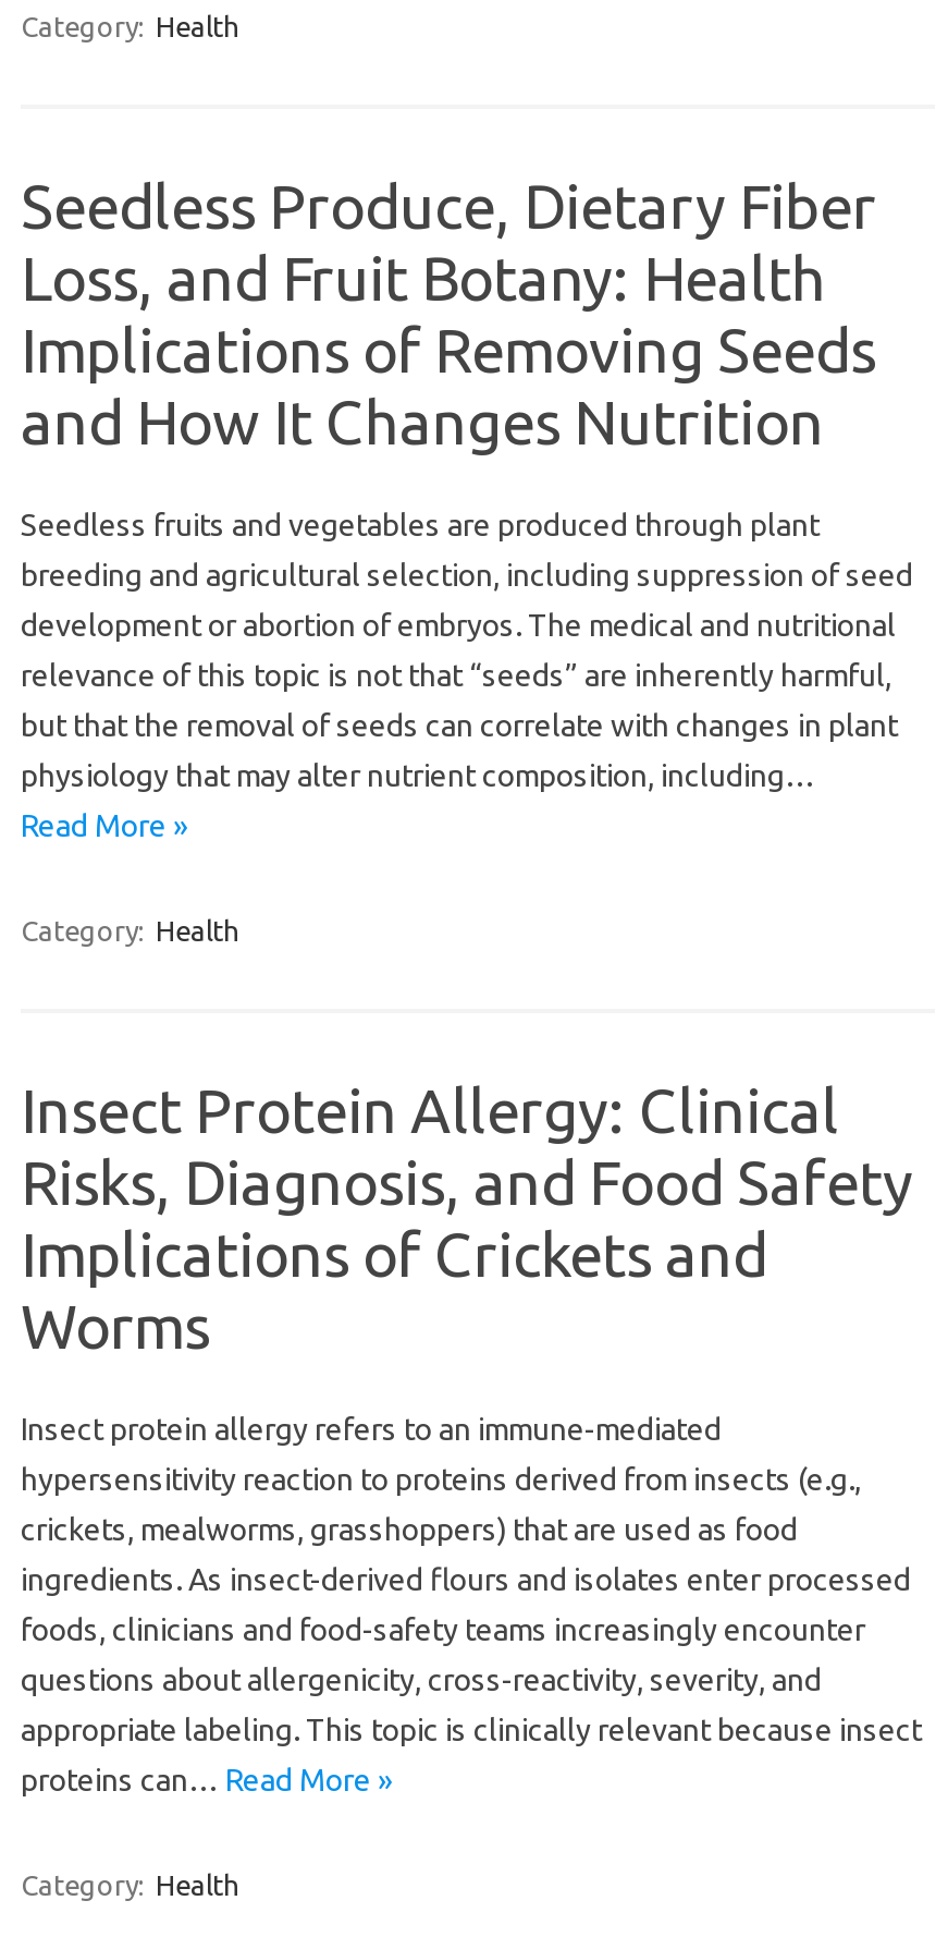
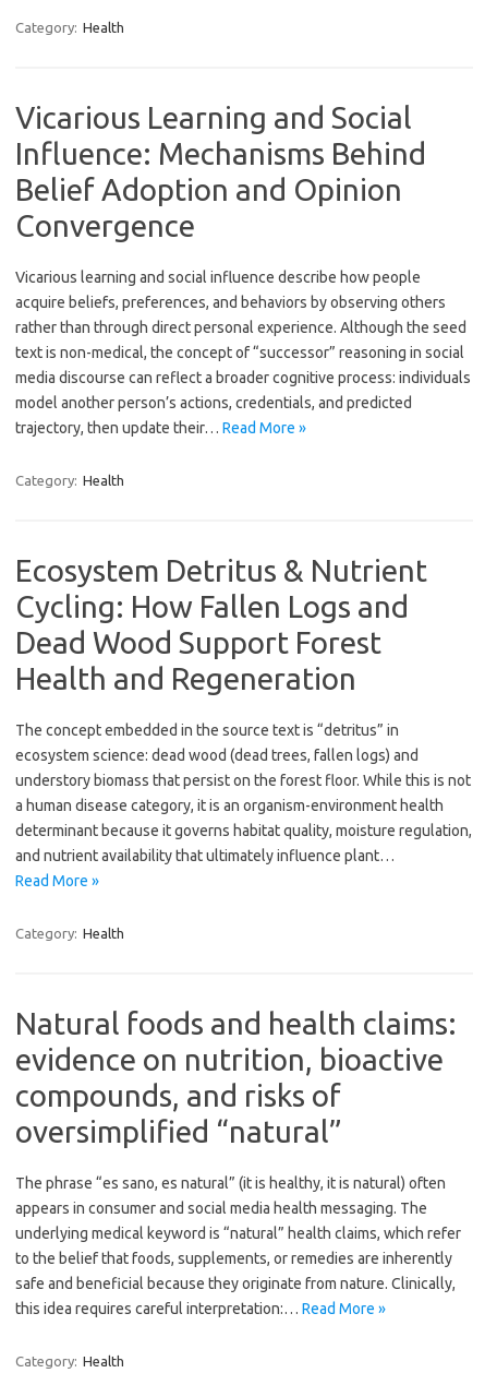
[21,172,913,793] Seedless Produce, Dietary Fiber | Loss, and Fruit Botany: Health | Implications of Removing Seeds | and How It Changes Nutrition | Seedless fruits and vegetables are produced through plant | breeding and agricultural selection, including suppression of seed | development or abortion of embryos. The medical and nutritional | relevance of this topic is not that “seeds” are inherently harmful, | but that the removal of seeds can correlate with changes in plant | physiology that may alter nutrient composition, including… -> [15,100,472,864] Vicarious Learning and Social | Influence: Mechanisms Behind | Belief Adoption and Opinion | Convergence | Vicarious learning and social influence describe how people | acquire beliefs, preferences, and behaviors by observing others | rather than through direct personal experience. Although the seed | text is non-medical, the concept of “successor” reasoning in social | media discourse can reflect a broader cognitive process: individuals | model another person’s actions, credentials, and predicted | trajectory, then update their… Read More » | Category: Health | Ecosystem Detritus & Nutrient | Cycling: How Fallen Logs and | Dead Wood Support Forest | Health and Regeneration | The concept embedded in the source text is “detritus” in | ecosystem science: dead wood (dead trees, fallen logs) and | understory biomass that persist on the forest floor. While this is not | a human disease category, it is an organism-environment health | determinant because it governs habitat quality, moisture regulation, | and nutrient availability that ultimately influence plant…
moved [21,808,238,946] -> [15,872,124,941]: Read More » | Category: Health
[21,1076,913,1360] Insect Protein Allergy: Clinical | Risks, Diagnosis, and Food Safety | Implications of Crickets and | Worms -> [15,1006,457,1148] Natural foods and health claims: | evidence on nutrition, bioactive | compounds, and risks of | oversimplified “natural”
[21,1412,922,1798] Insect protein allergy refers to an immune-mediated | hypersensitivity reaction to proteins derived from insects (e.g., | crickets, mealworms, grasshoppers) that are used as food | ingredients. As insect-derived flours and isolates enter processed | foods, clinicians and food-safety teams increasingly encounter | questions about allergenicity, cross-reactivity, severity, and | appropriate labeling. This topic is clinically relevant because insect | proteins can… Read More » -> [15,1174,461,1317] The phrase “es sano, es natural” (it is healthy, it is natural) often | appears in consumer and social media health messaging. The | underlying medical keyword is “natural” health claims, which refer | to the belief that foods, supplements, or remedies are inherently | safe and beneficial because they originate from nature. Clinically, | this idea requires careful interpretation:… Read More »

